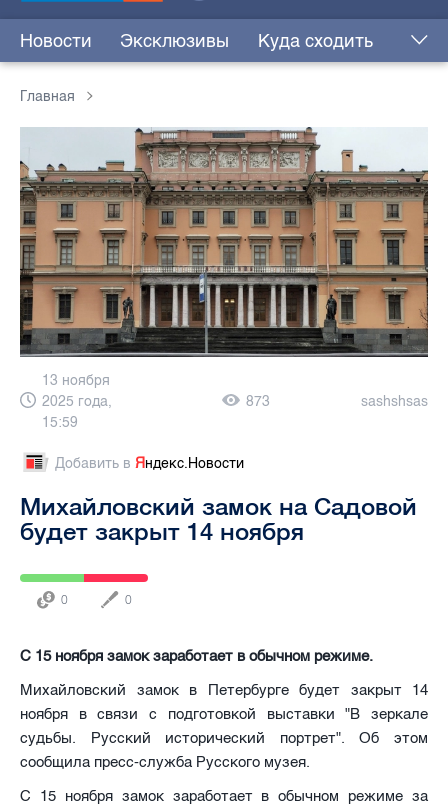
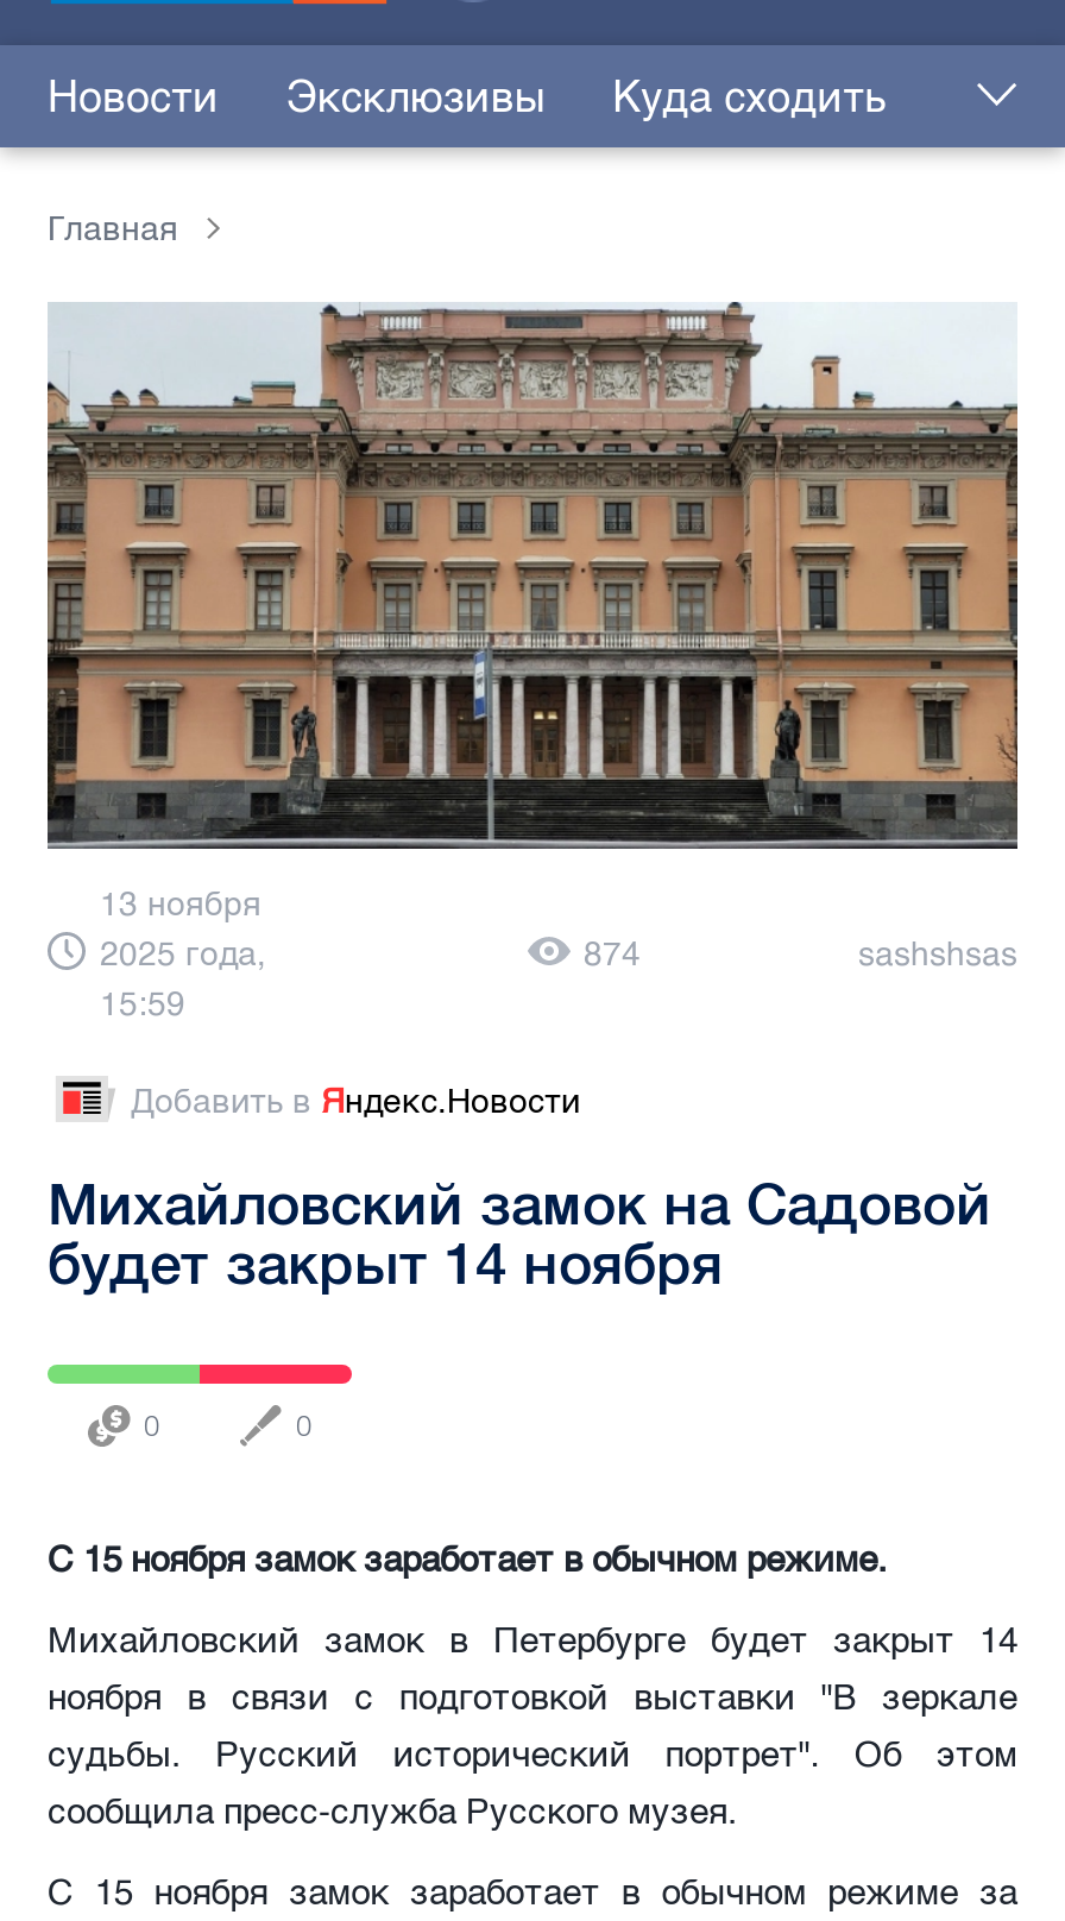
[245,393,269,410] 873 -> [584,933,641,974] 874

